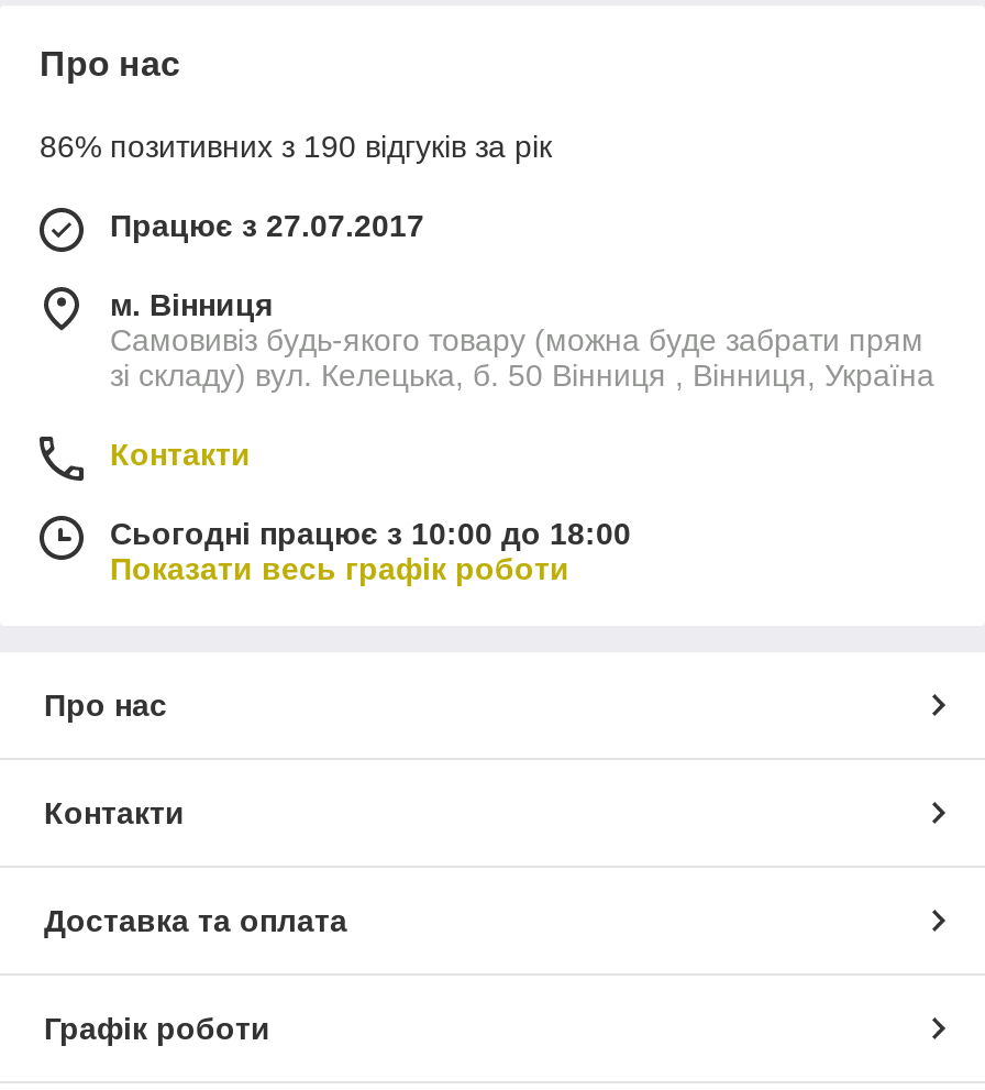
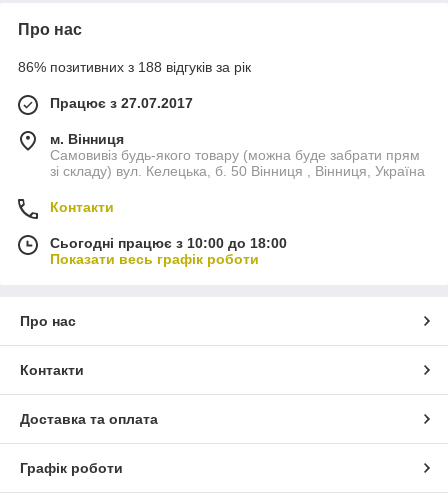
[40,128,552,163] 86% позитивних з 190 відгуків за рік -> [18,59,251,75] 86% позитивних з 188 відгуків за рік

